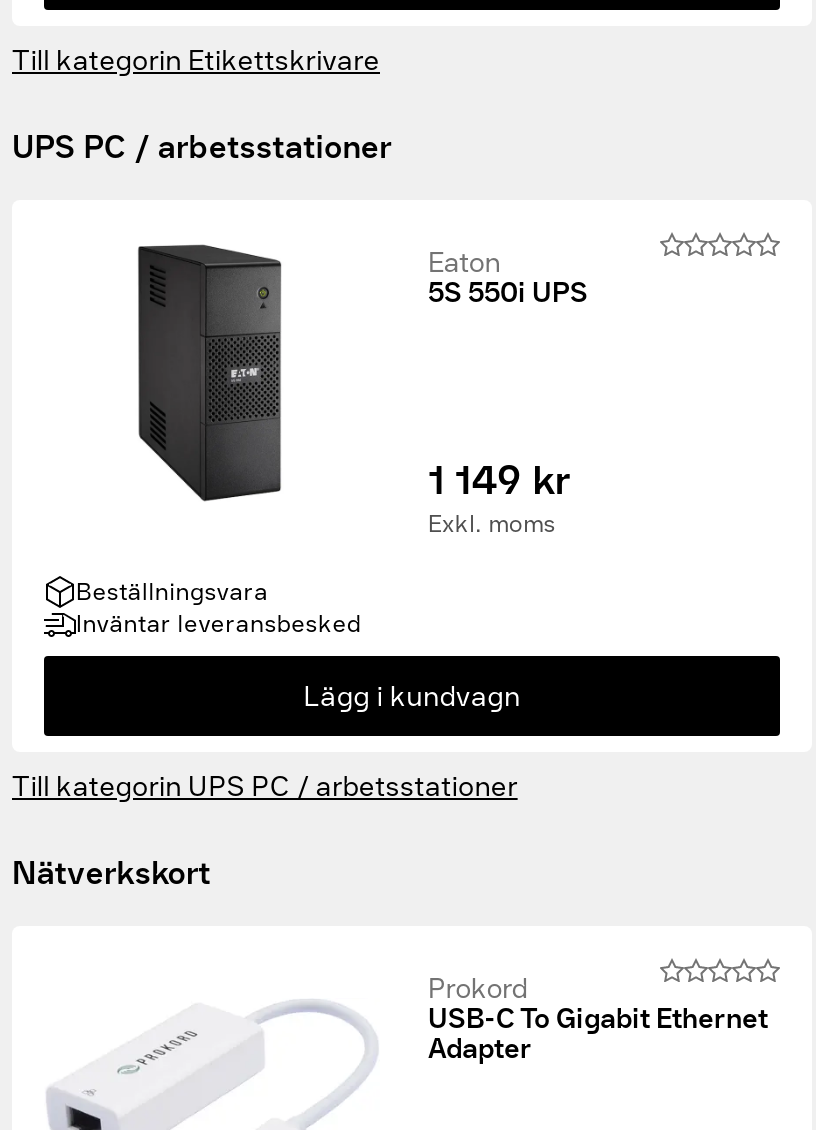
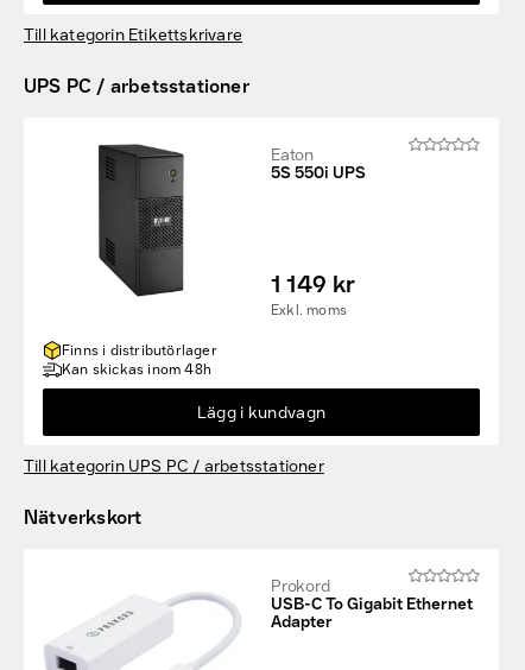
[76,579,361,639] Beställningsvara | Inväntar leveransbesked -> [62,343,217,378] Finns i distributörlager | Kan skickas inom 48h

